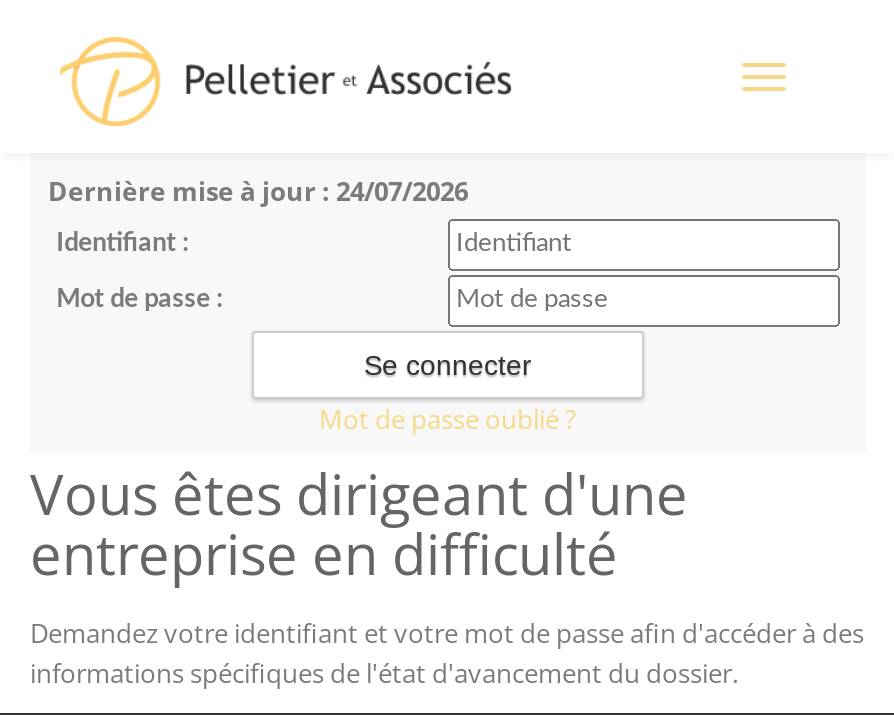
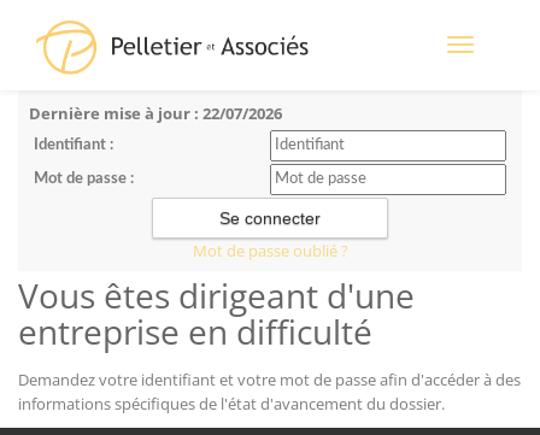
[48,173,468,209] Dernière mise à jour : 24/07/2026 -> [29,102,282,124] Dernière mise à jour : 22/07/2026

